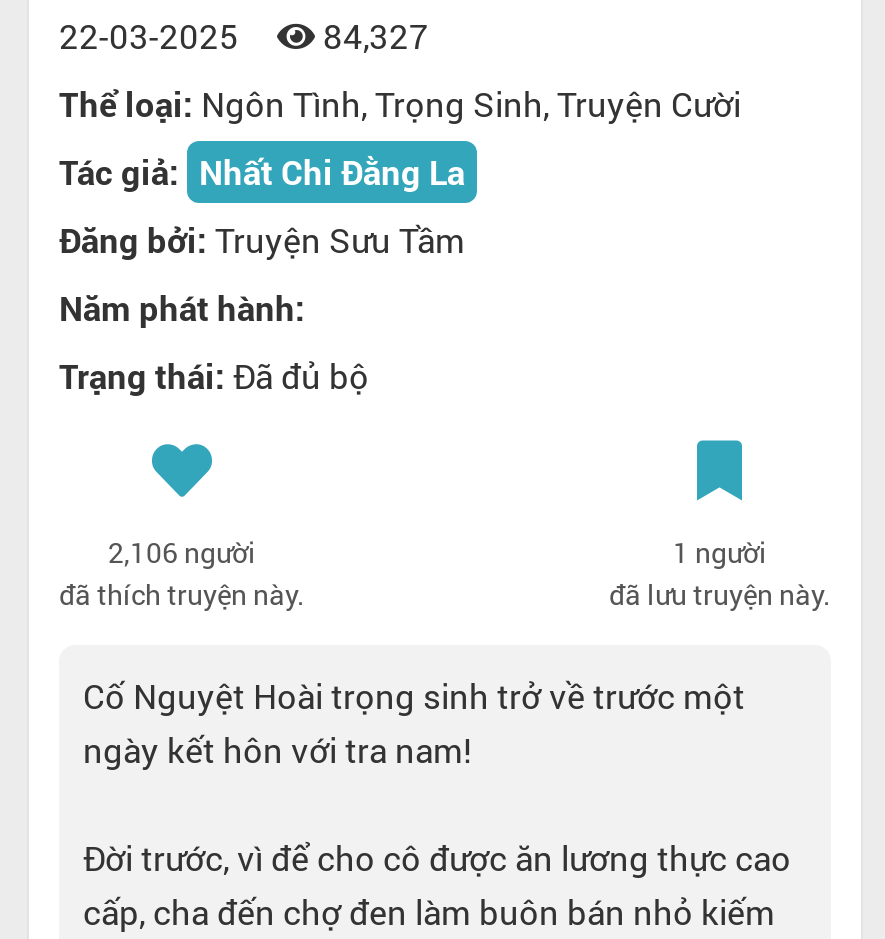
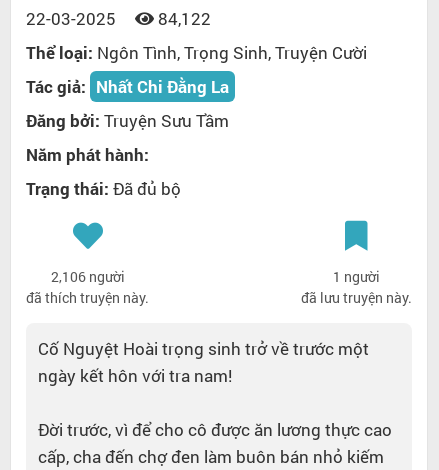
[59,12,429,58] 22-03-2025 84,327 -> [26,6,211,29] 22-03-2025 84,122

